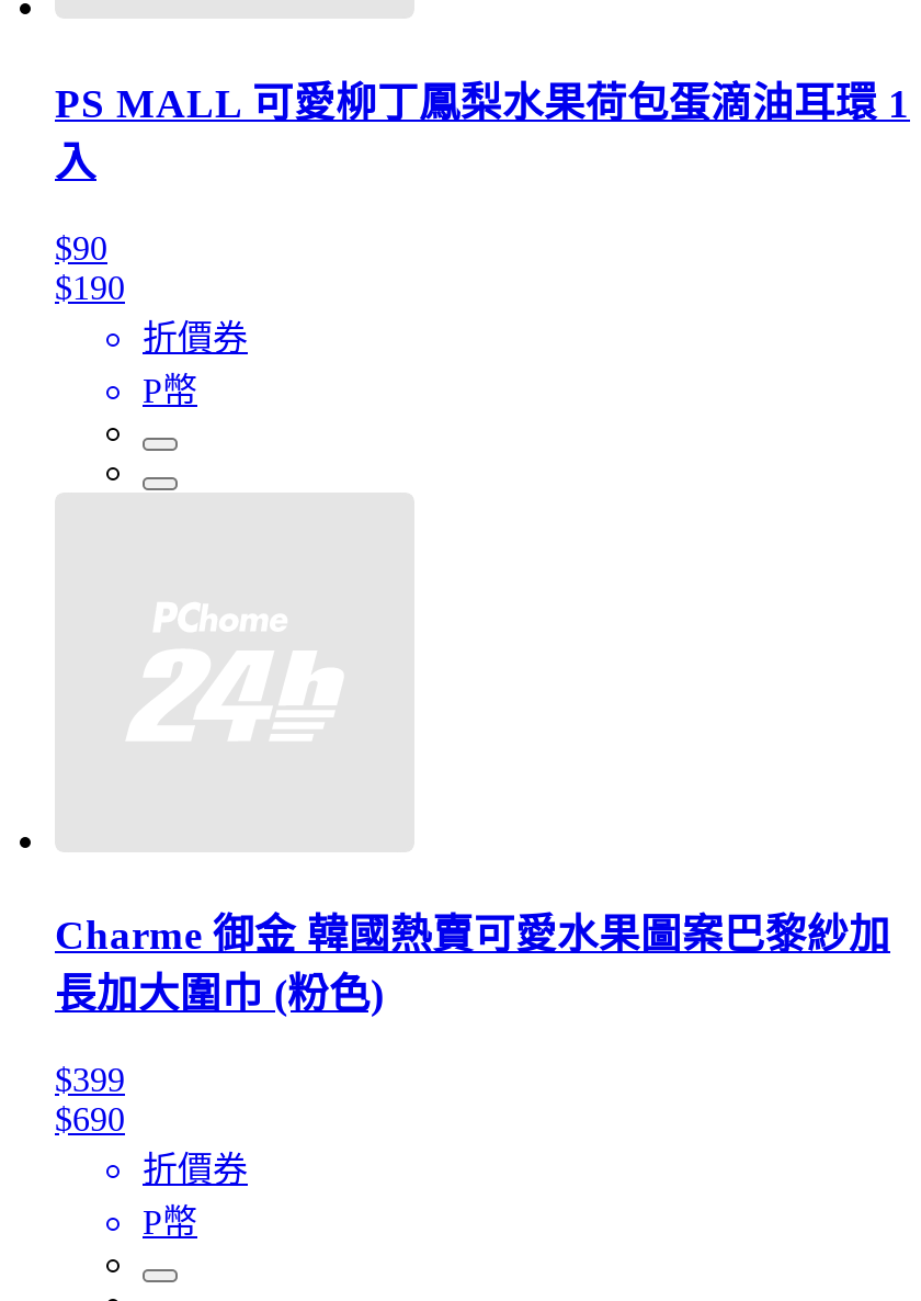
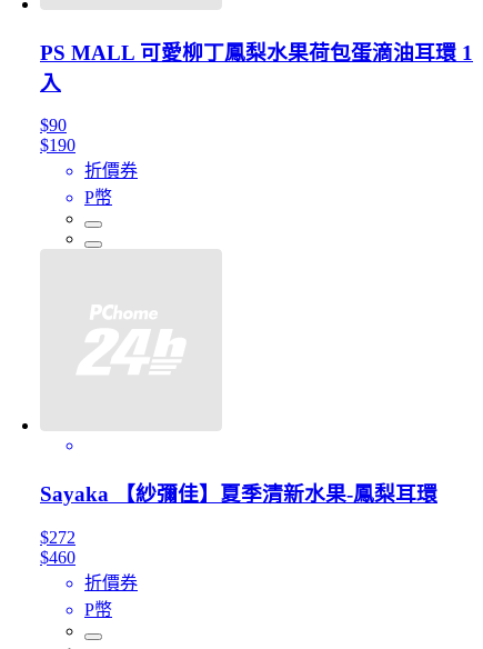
[55,913,890,1018] Charme 御金 韓國熱賣可愛水果圖案巴黎紗加 | 長加大圍巾 (粉色) -> [40,482,437,506] Sayaka 【紗彌佳】夏季清新水果-鳳梨耳環
[55,1061,125,1138] $399 | $690 -> [40,528,76,567] $272 | $460

